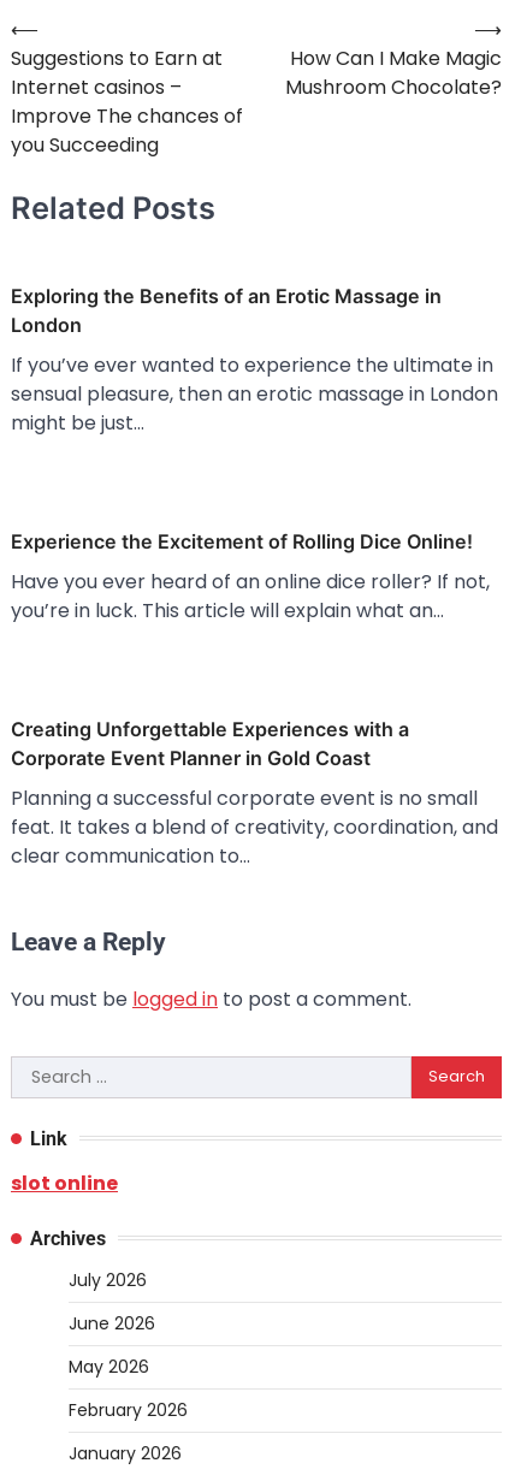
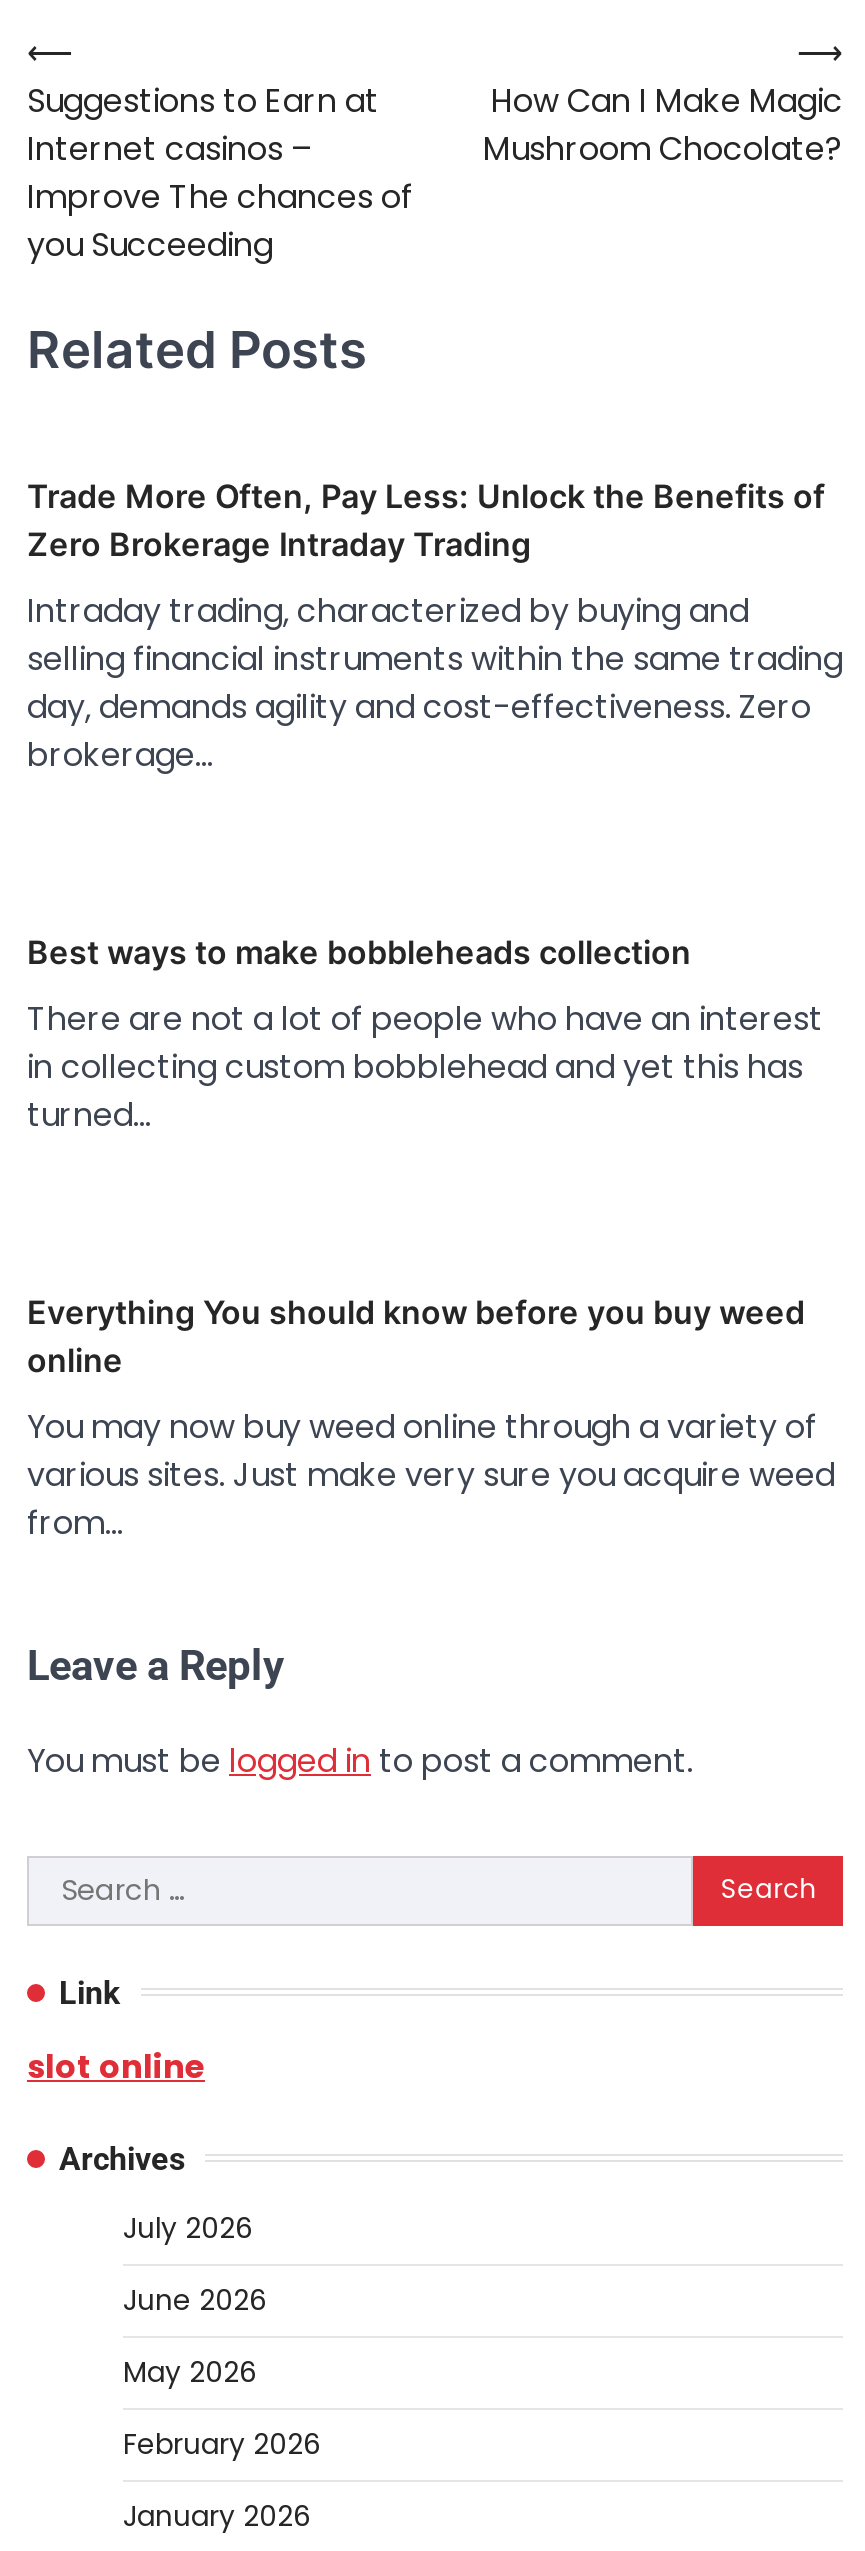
[11,284,442,337] Exploring the Benefits of an Erotic Massage in | London -> [27,476,825,564] Trade More Often, Pay Less: Unlock the Benefits of | Zero Brokerage Intraday Trading
[11,351,498,437] If you’ve ever wanted to experience the ultimate in | sensual pleasure, then an erotic massage in London | might be just… -> [27,588,843,778] Intraday trading, characterized by buying and | selling financial instruments within the same trading | day, demands agility and cost-effectiveness. Zero | brokerage…
[11,529,473,553] Experience the Excitement of Rolling Dice Online! -> [27,932,691,972] Best ways to make bobbleheads collection
[11,568,490,624] Have you ever heard of an online dice roller? If not, | you’re in luck. This article will explain what an… -> [27,996,823,1138] There are not a lot of people who have an interest | in collecting custom bobblehead and yet this has | turned…
[11,717,409,770] Creating Unforgettable Experiences with a | Corporate Event Planner in Gold Coast -> [27,1292,805,1380] Everything You should know before you buy weed | online
[11,784,498,870] Planning a successful corporate event is no small | feat. It takes a blend of creativity, coordination, and | clear communication to… -> [27,1404,835,1546] You may now buy weed online through a variety of | various sites. Just make very sure you acquire weed | from…

